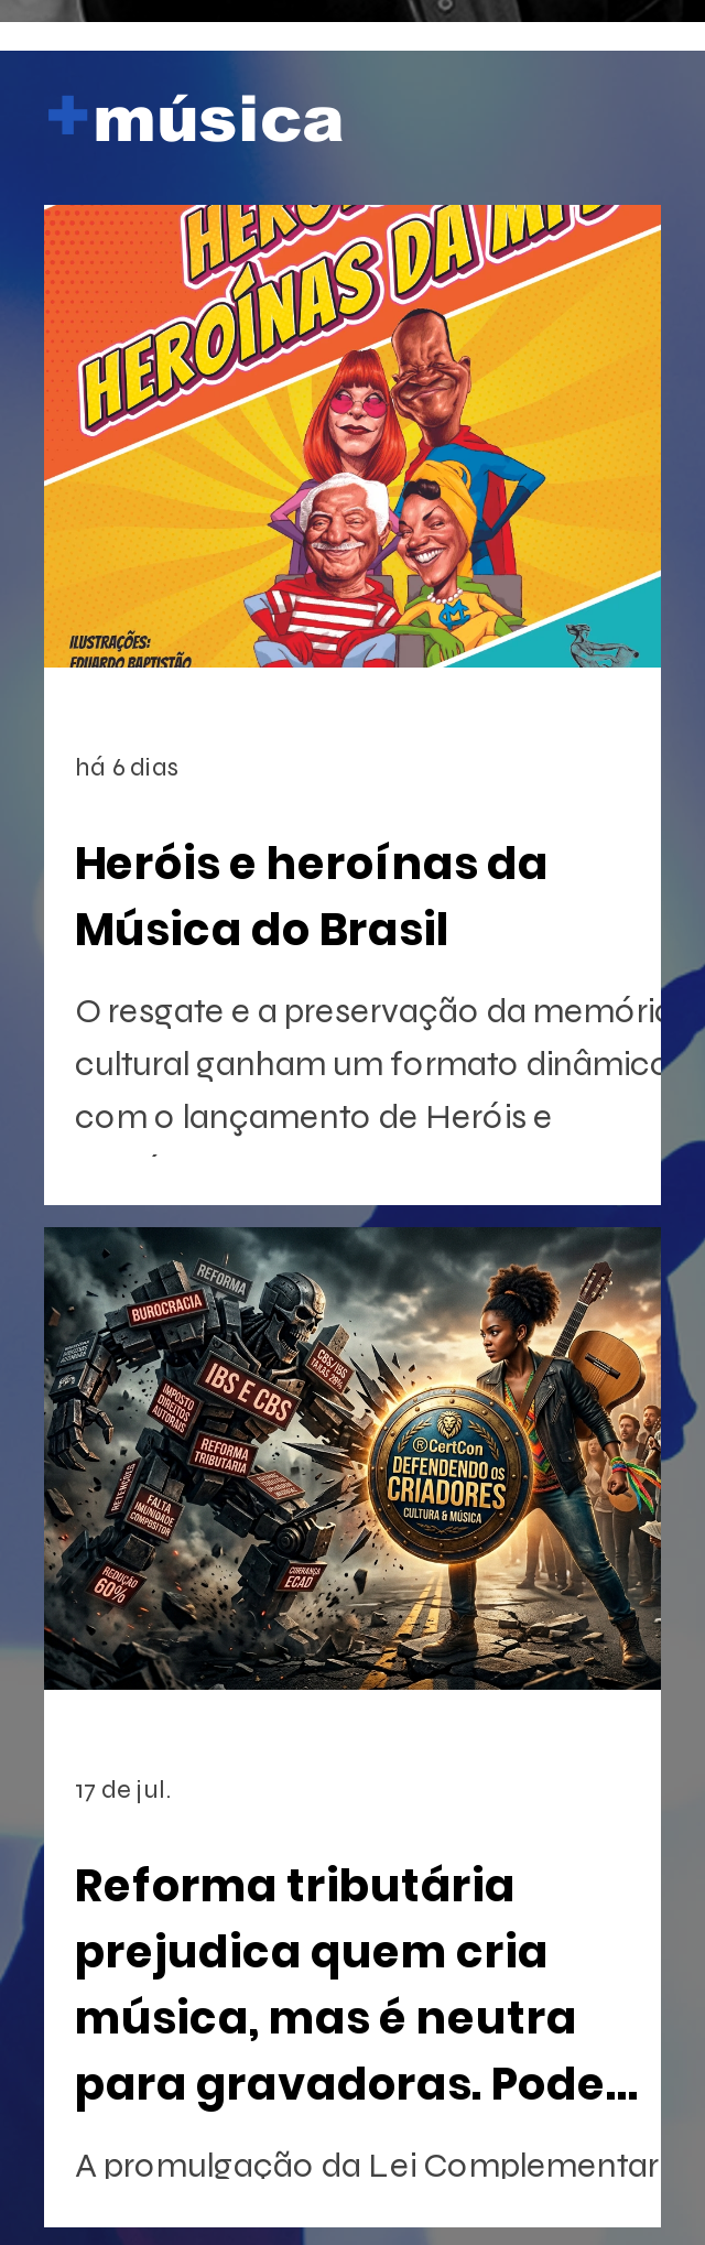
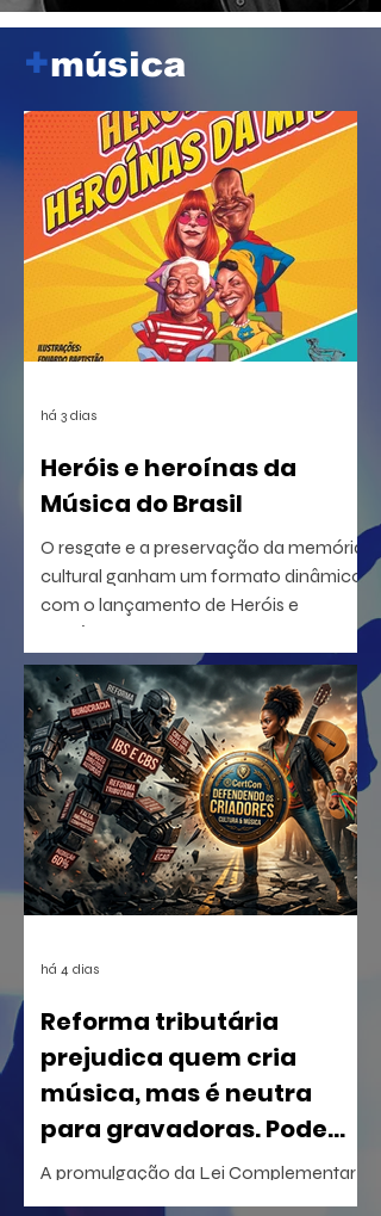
[75,751,181,782] há 6 dias -> [40,407,98,424] há 3 dias
[75,1774,172,1804] 17 de jul. -> [40,961,100,977] há 4 dias

